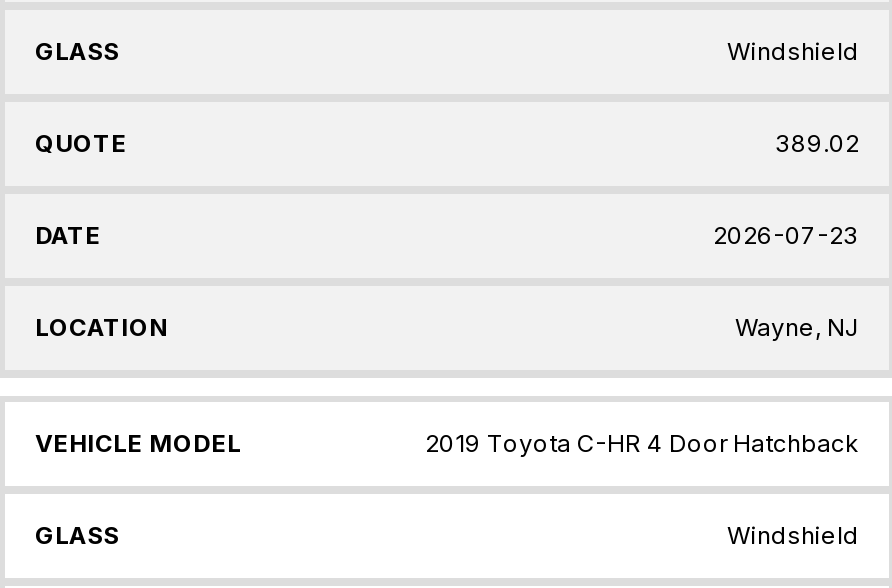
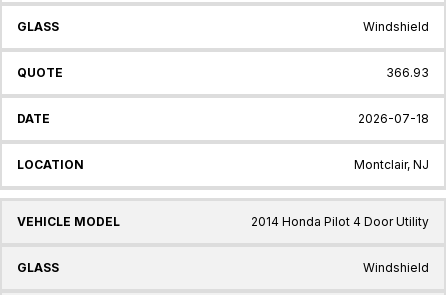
[775,129,859,159] 389.02 -> [386,64,429,79] 366.93
[713,221,859,251] 2026-07-23 -> [358,110,429,125] 2026-07-18
[735,313,859,343] Wayne, NJ -> [354,156,429,171] Montclair, NJ
[425,428,859,458] 2019 Toyota C-HR 4 Door Hatchback -> [251,214,429,229] 2014 Honda Pilot 4 Door Utility

